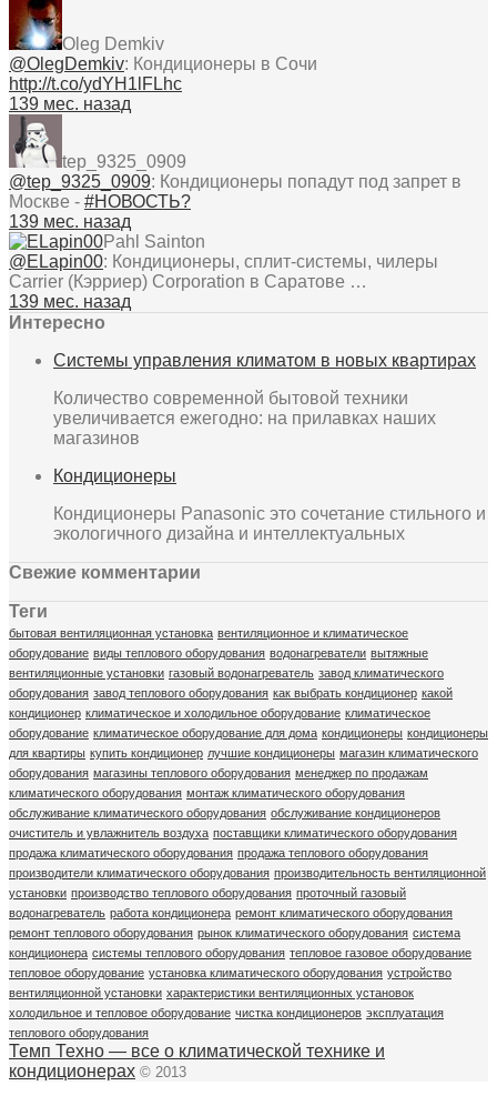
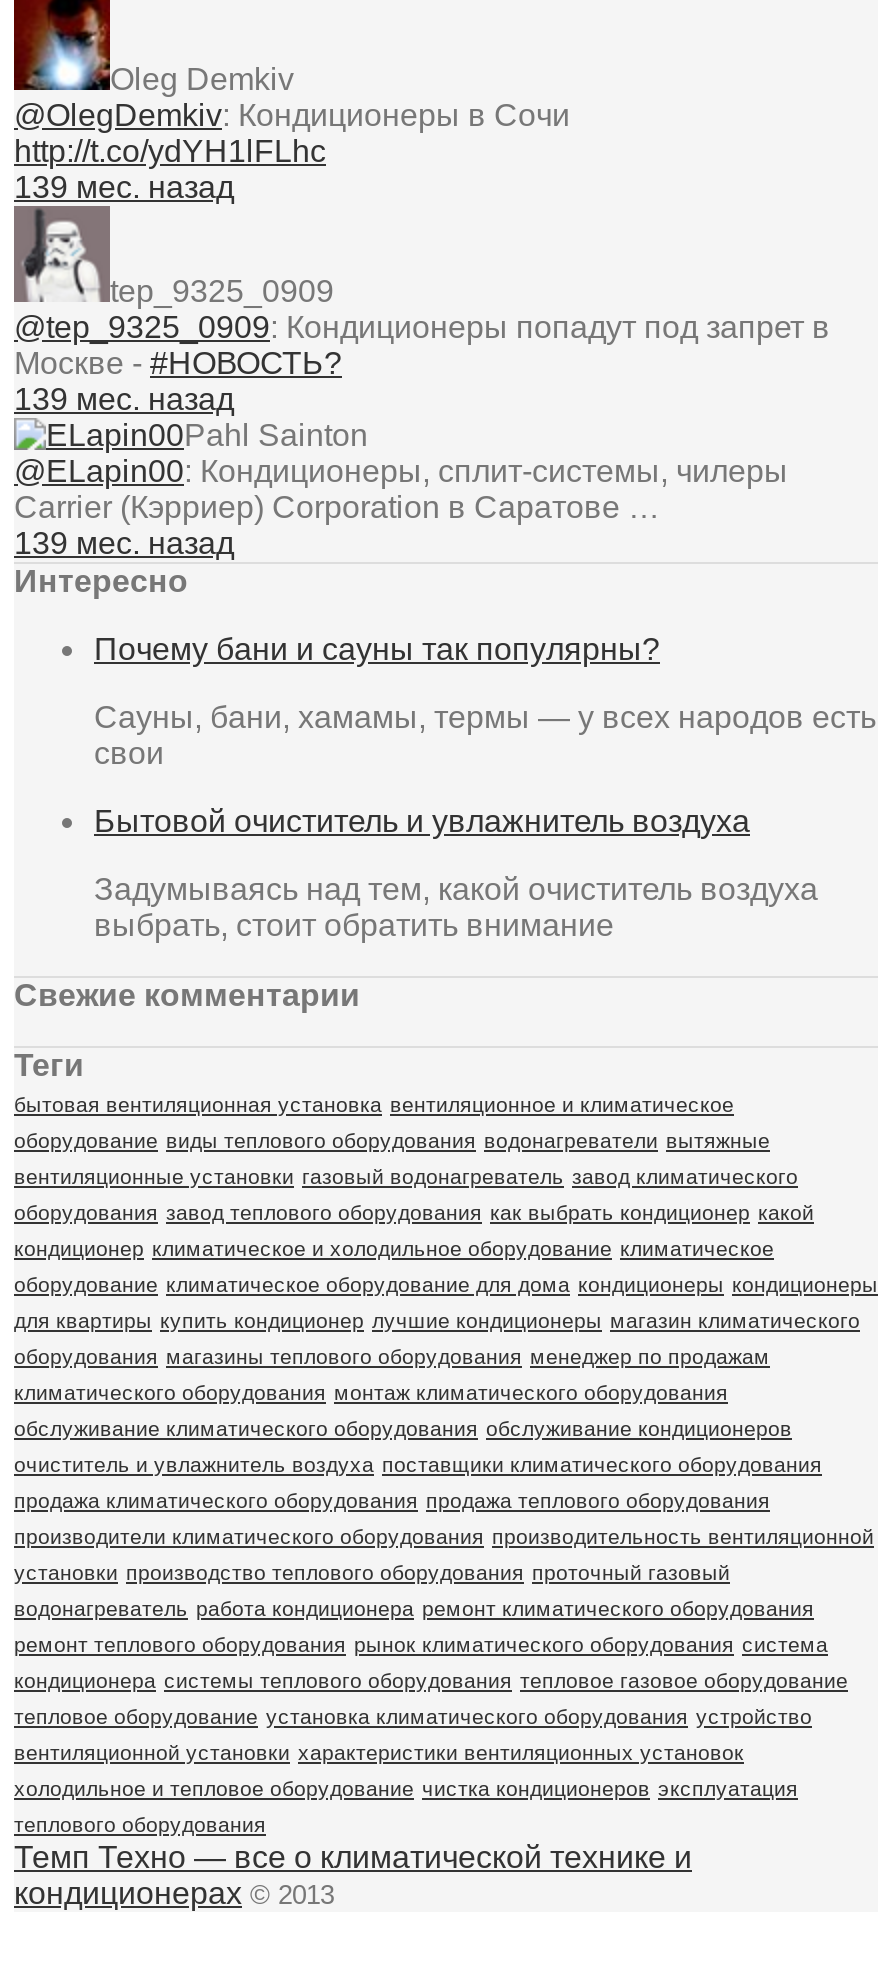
[53,351,476,370] Системы управления климатом в новых квартирах -> [94,633,660,667] Почему бани и сауны так популярны?
[53,389,436,448] Количество современной бытовой техники | увеличивается ежегодно: на прилавках наших | магазинов -> [94,701,876,771] Сауны, бани, хамамы, термы — у всех народов есть | свои
[53,467,176,486] Кондиционеры -> [94,805,750,839] Бытовой очиститель и увлажнитель воздуха
[53,504,486,543] Кондиционеры Panasonic это сочетание стильного и | экологичного дизайна и интеллектуальных -> [94,873,818,943] Задумываясь над тем, какой очиститель воздуха | выбрать, стоит обратить внимание

